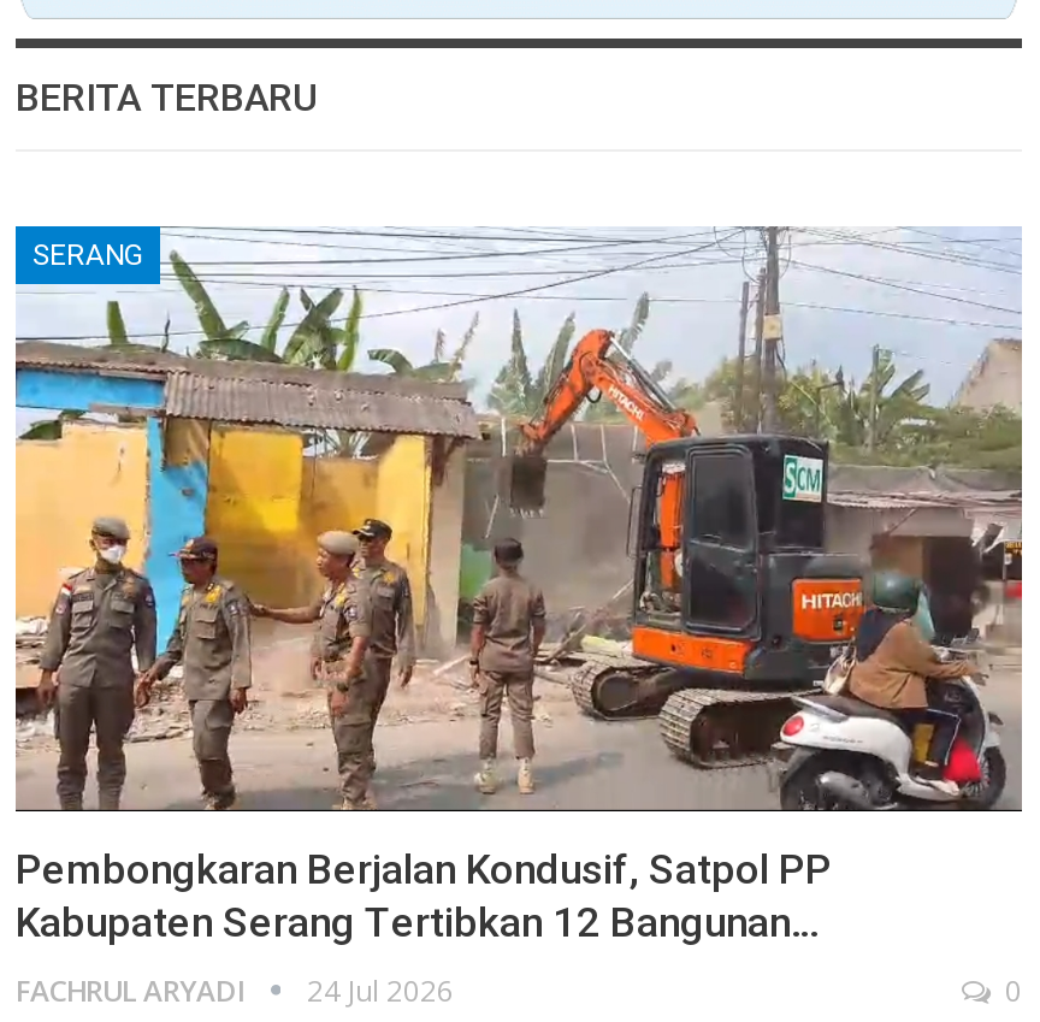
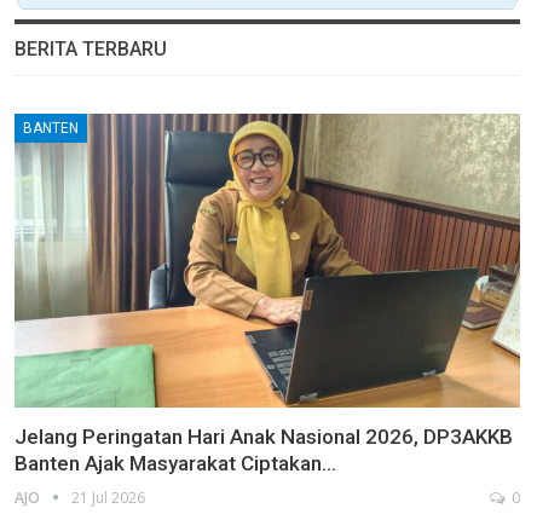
[13,226,1024,814] [image] | SERANG -> [13,112,520,409] [image] | BANTEN
[16,844,832,945] Pembongkaran Berjalan Kondusif, Satpol PP | Kabupaten Serang Tertibkan 12 Bangunan… -> [15,424,513,475] Jelang Peringatan Hari Anak Nasional 2026, DP3AKKB | Banten Ajak Masyarakat Ciptakan…
[16,969,454,1010] FACHRUL ARYADI | 24 Jul 2026 -> [15,487,145,507] AJO | 21 Jul 2026

